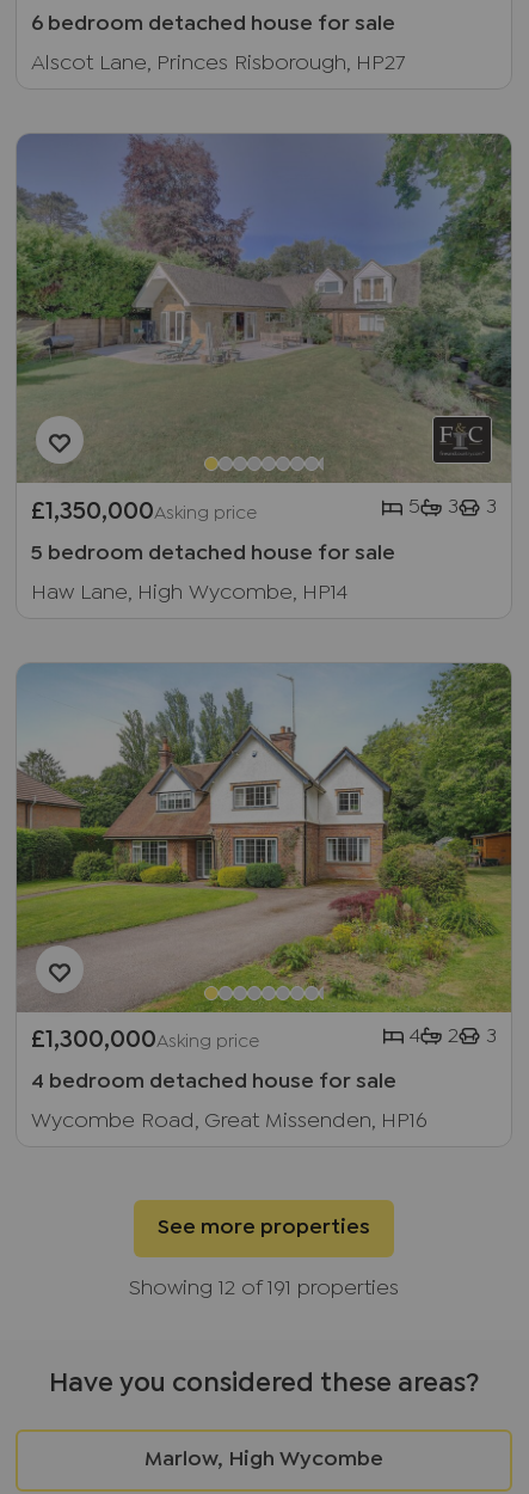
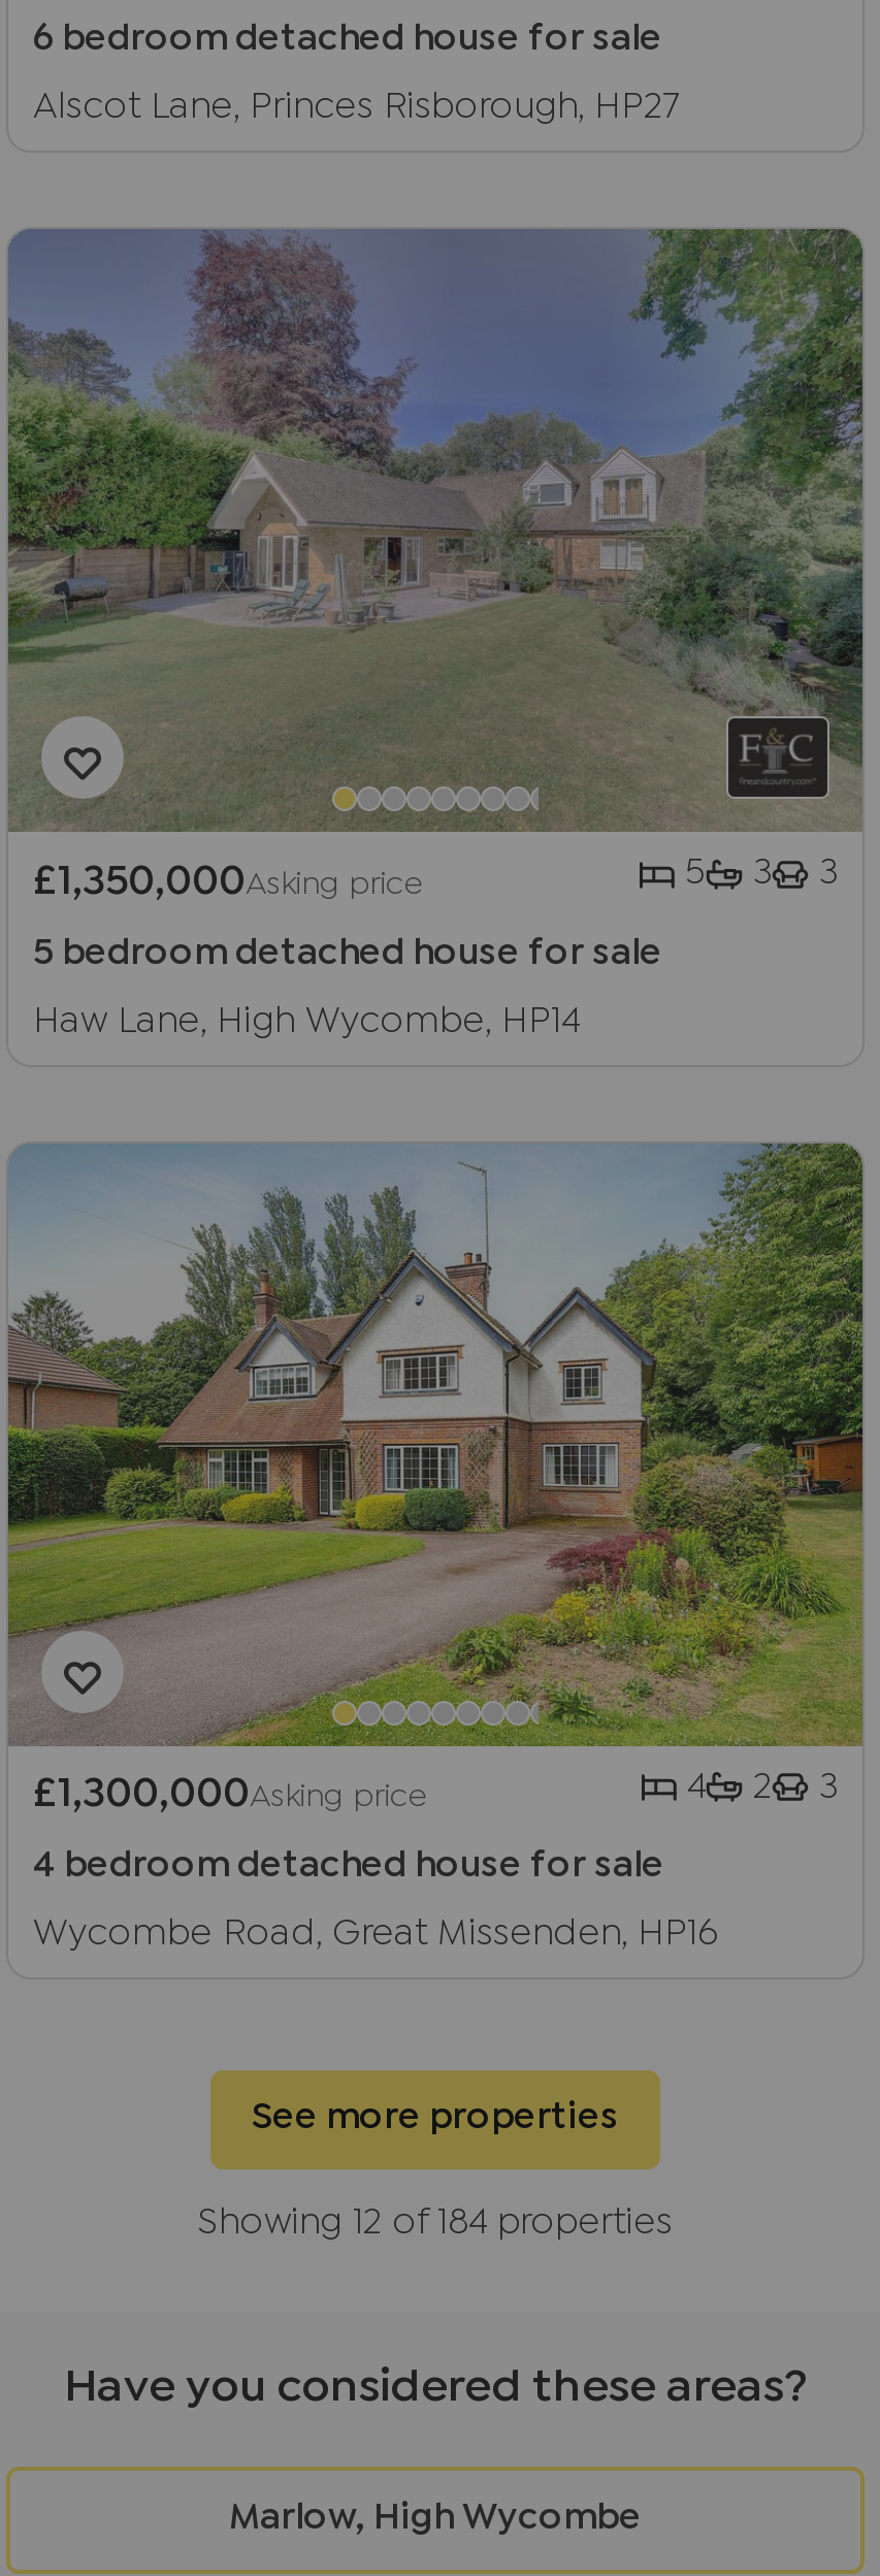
[129,1280,399,1298] Showing 12 of 191 properties -> [198,2209,673,2240] Showing 12 of 184 properties

